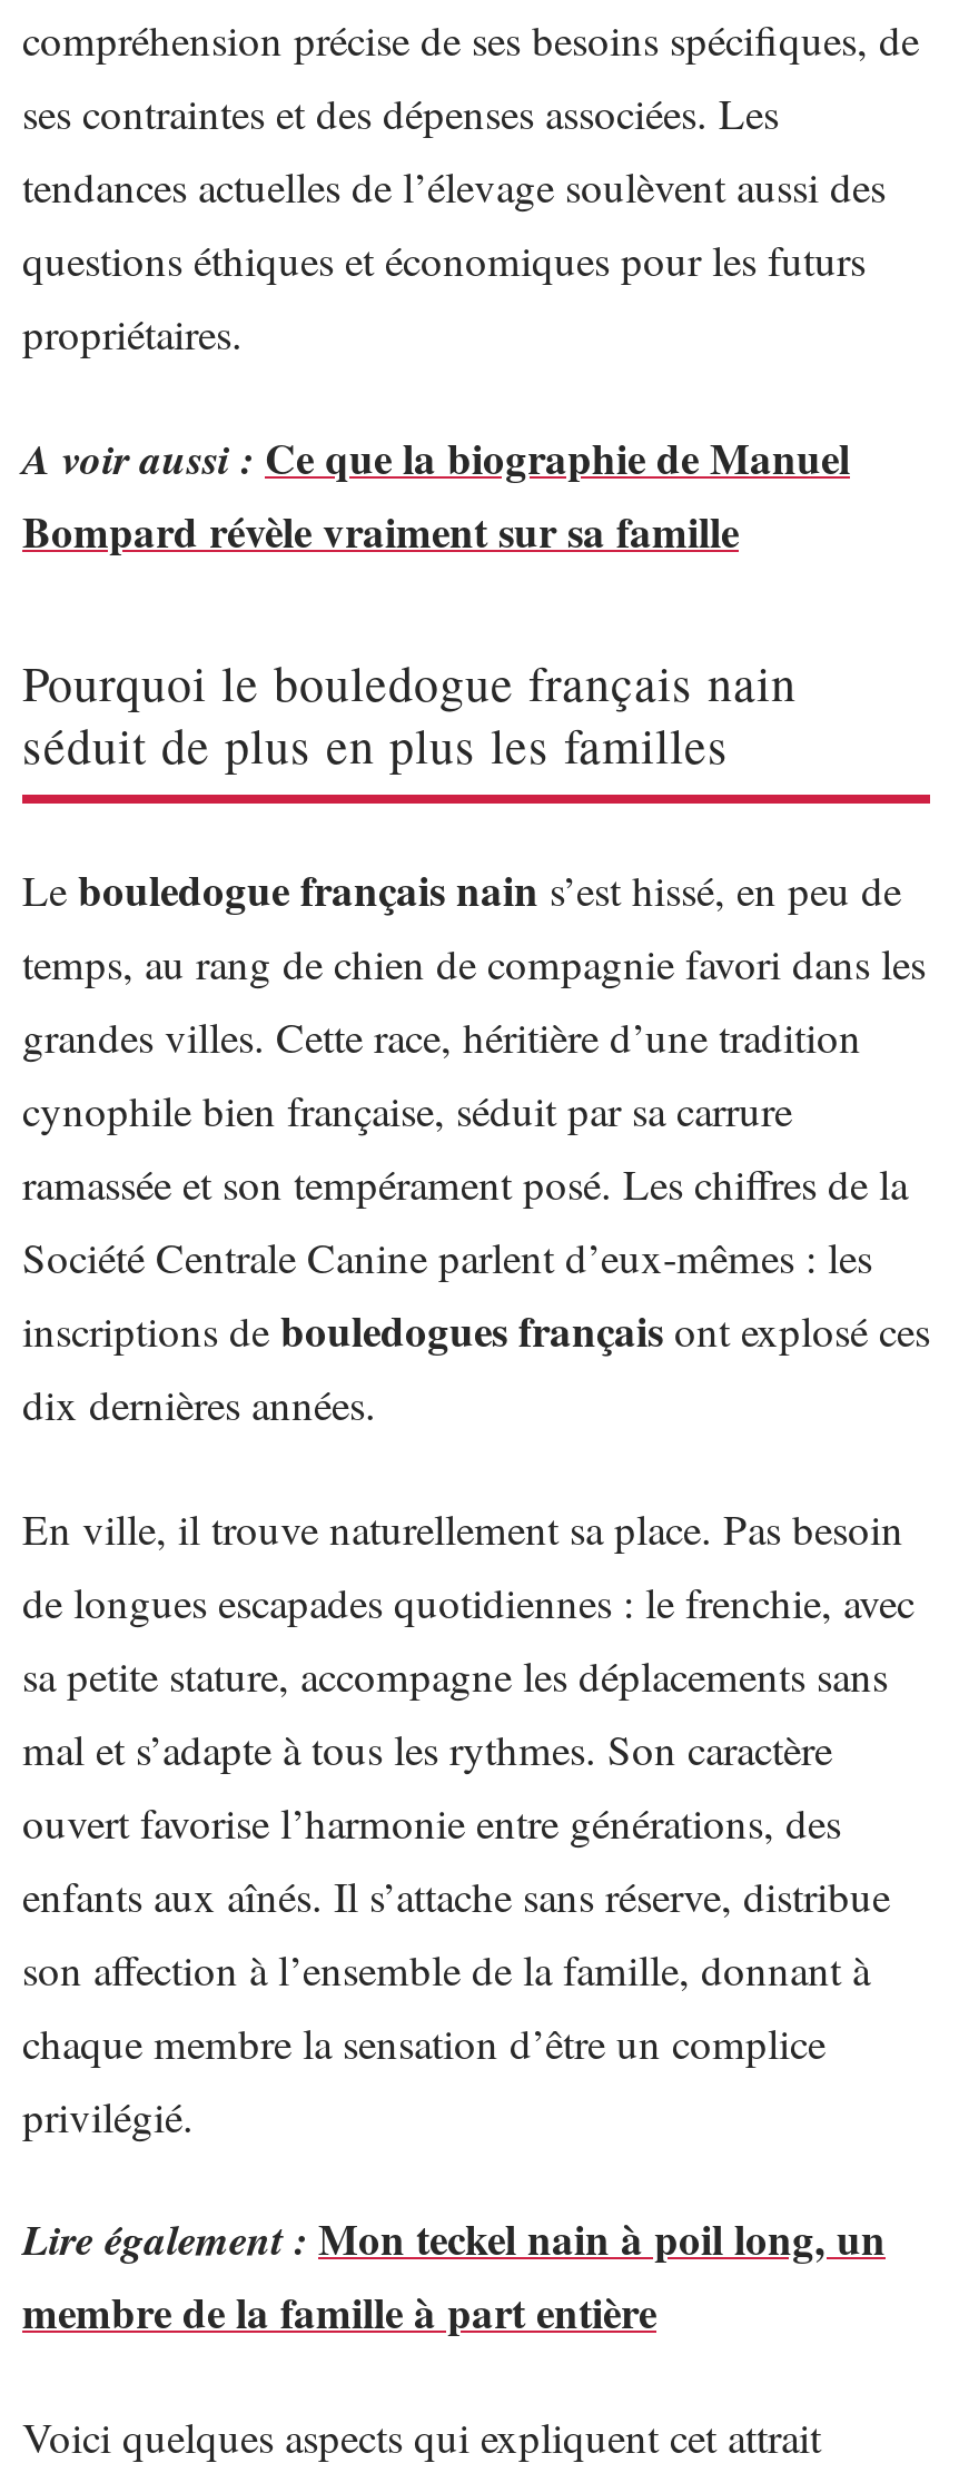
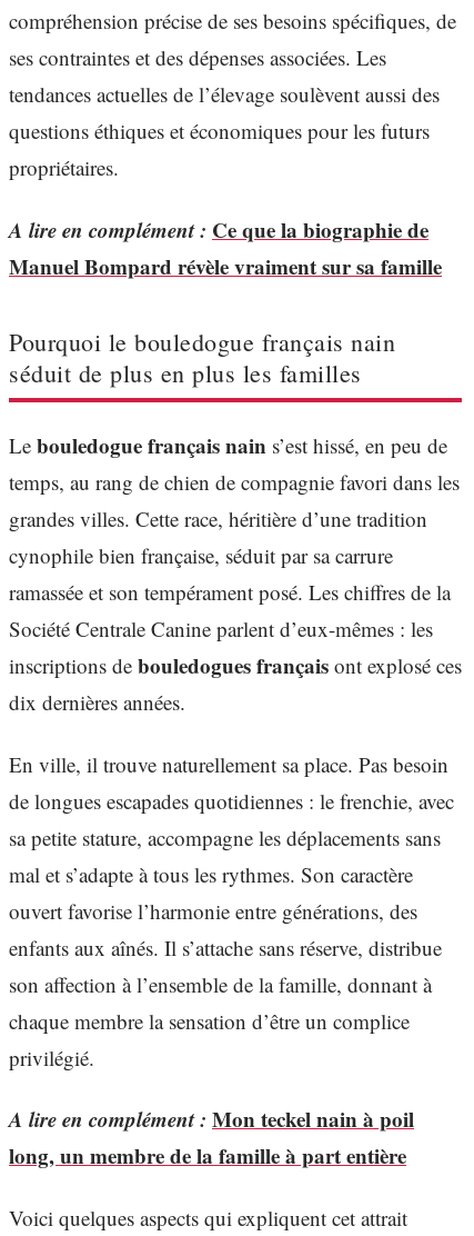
[22,426,850,560] A voir aussi : Ce que la biographie de Manuel | Bompard révèle vraiment sur sa famille -> [9,214,442,281] A lire en complément : Ce que la biographie de | Manuel Bompard révèle vraiment sur sa famille
[22,2208,886,2342] Lire également : Mon teckel nain à poil long, un | membre de la famille à part entière -> [9,1104,414,1170] A lire en complément : Mon teckel nain à poil | long, un membre de la famille à part entière

